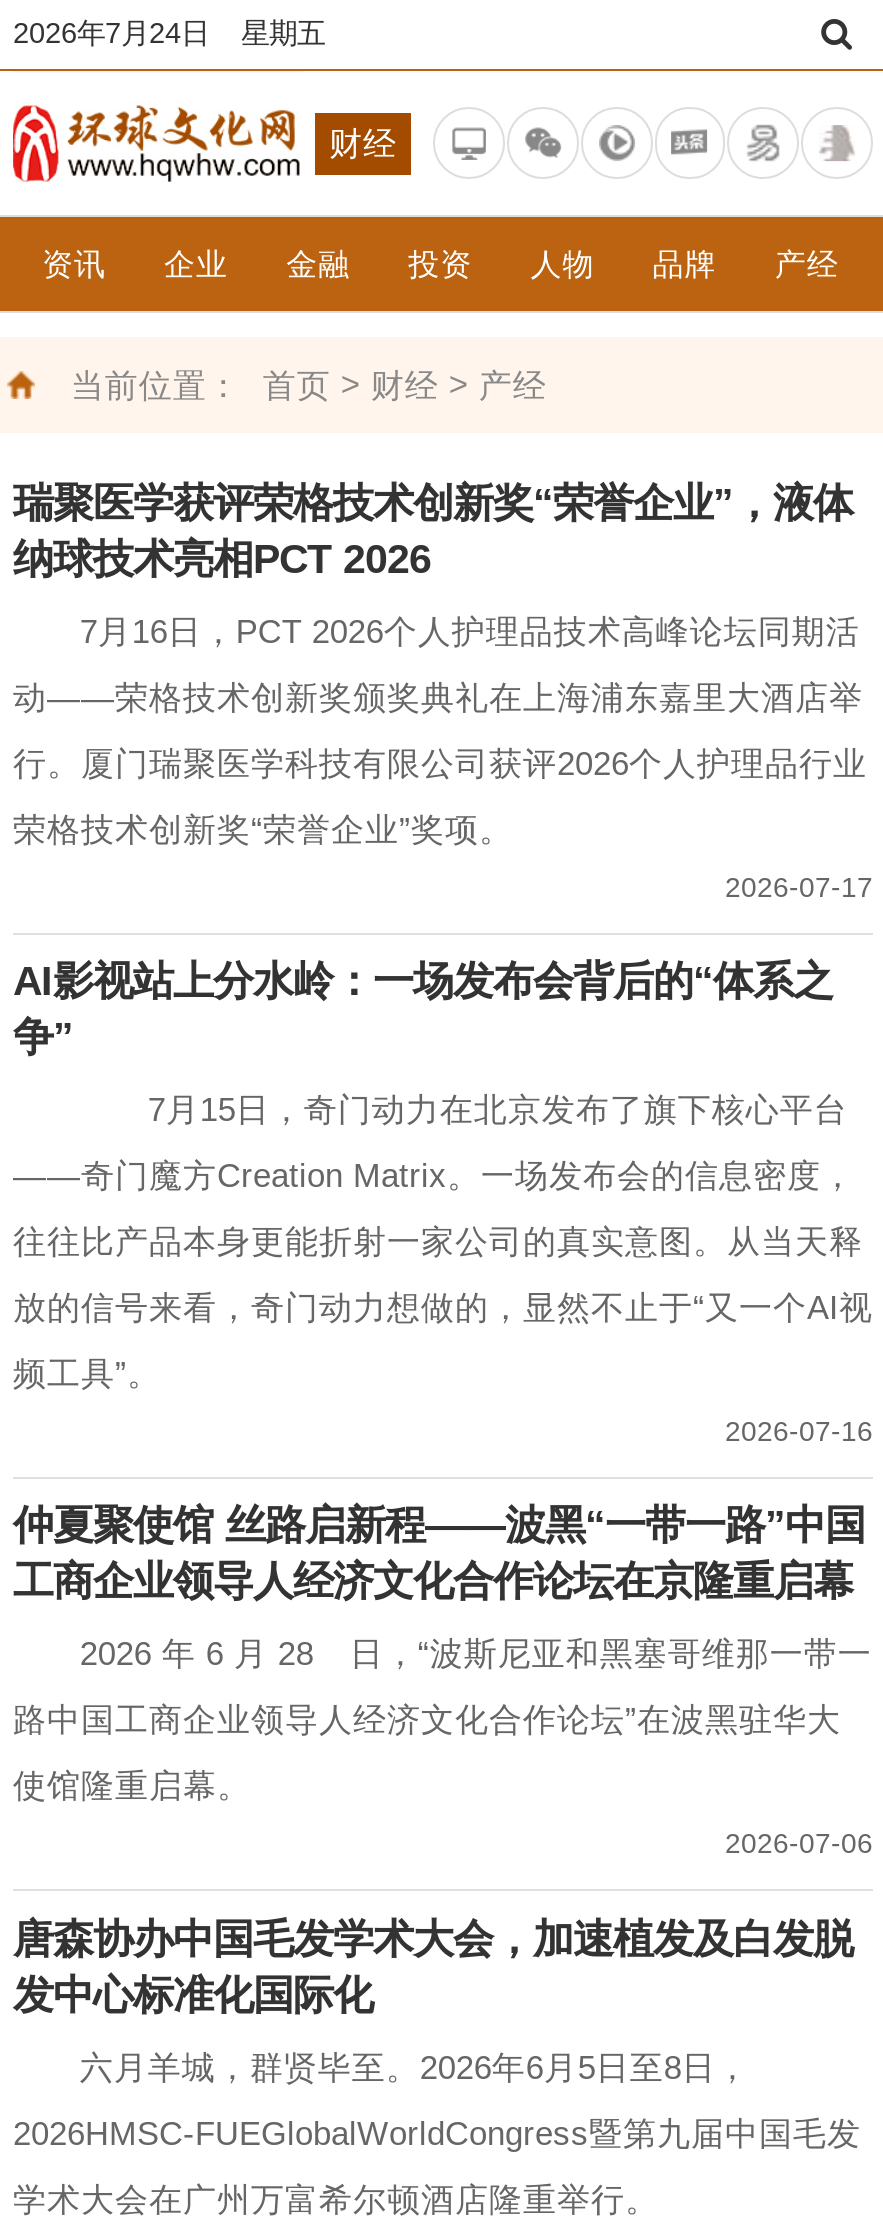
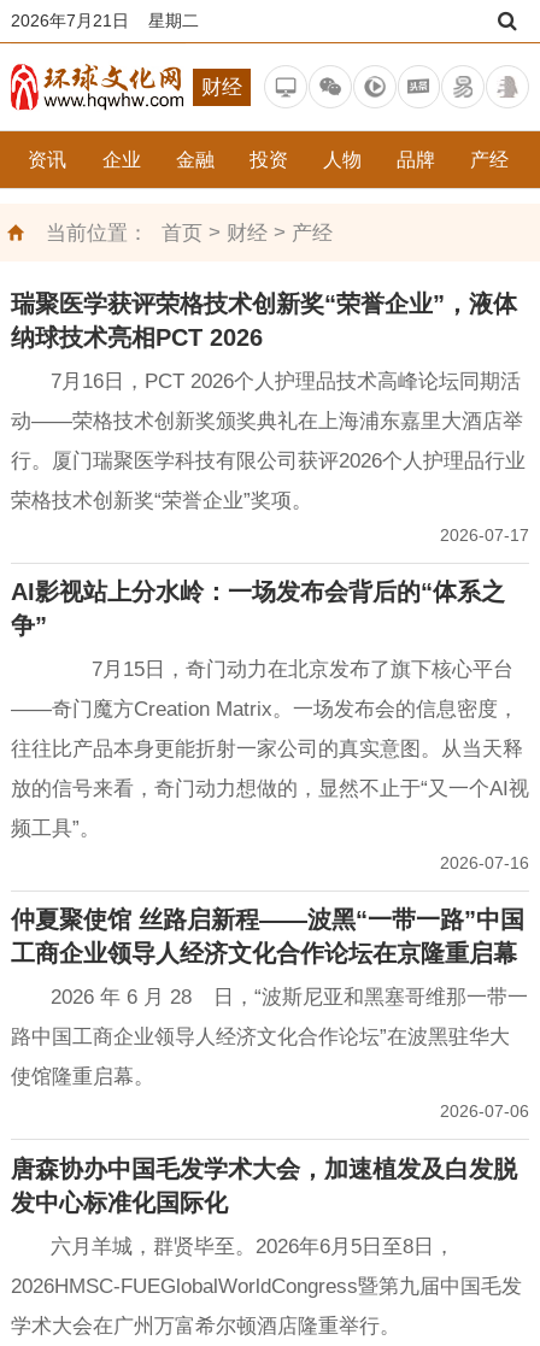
[13,17,357,49] 2026年7月24日 星期五 -> [11,11,218,30] 2026年7月21日 星期二

